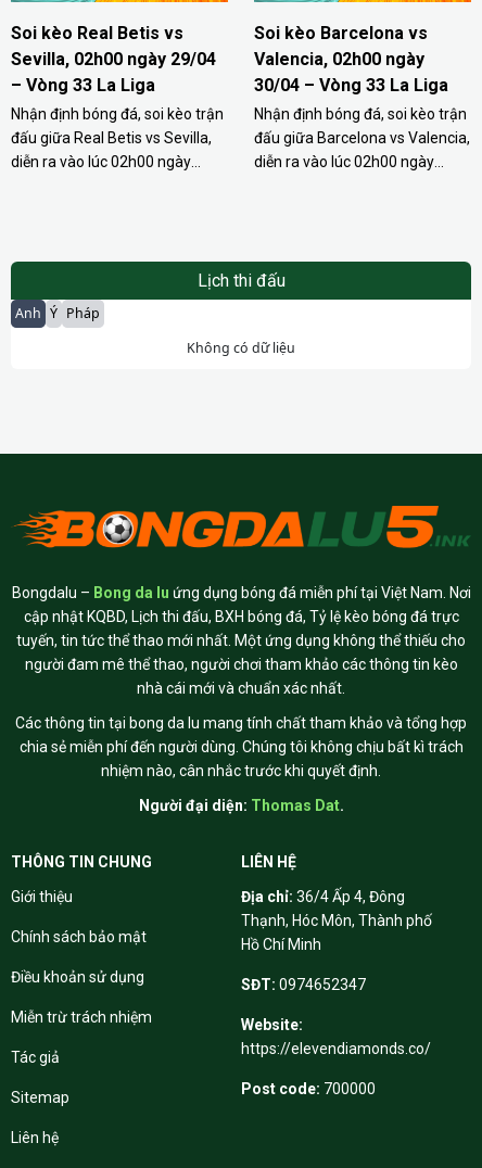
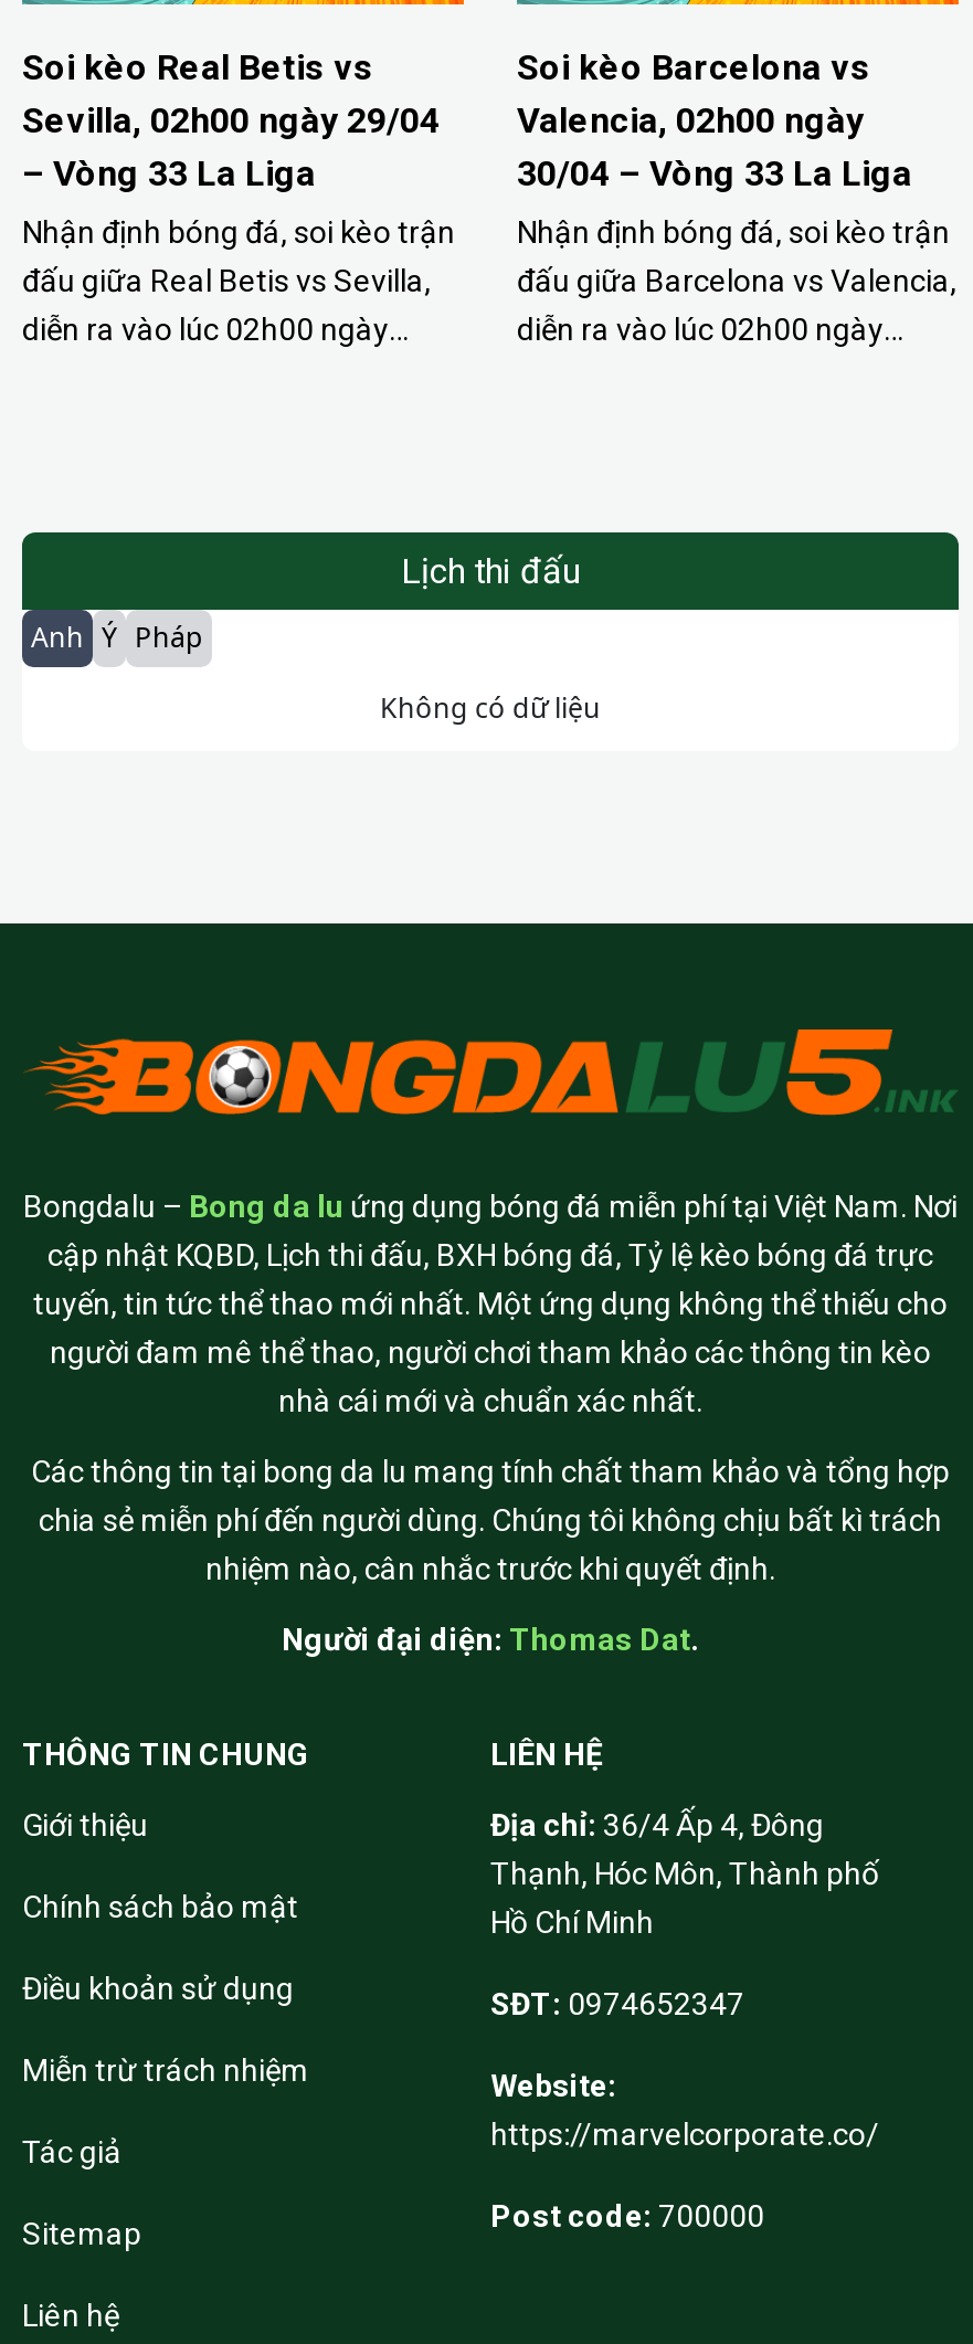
[241,1040,431,1057] https://elevendiamonds.co/ -> [490,2117,879,2152] https://marvelcorporate.co/

